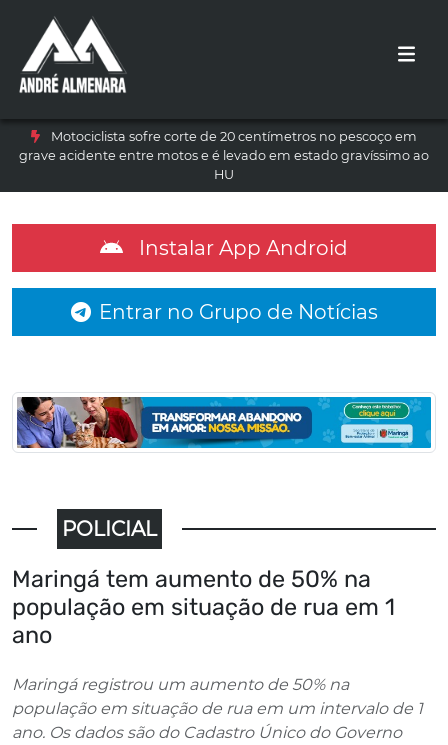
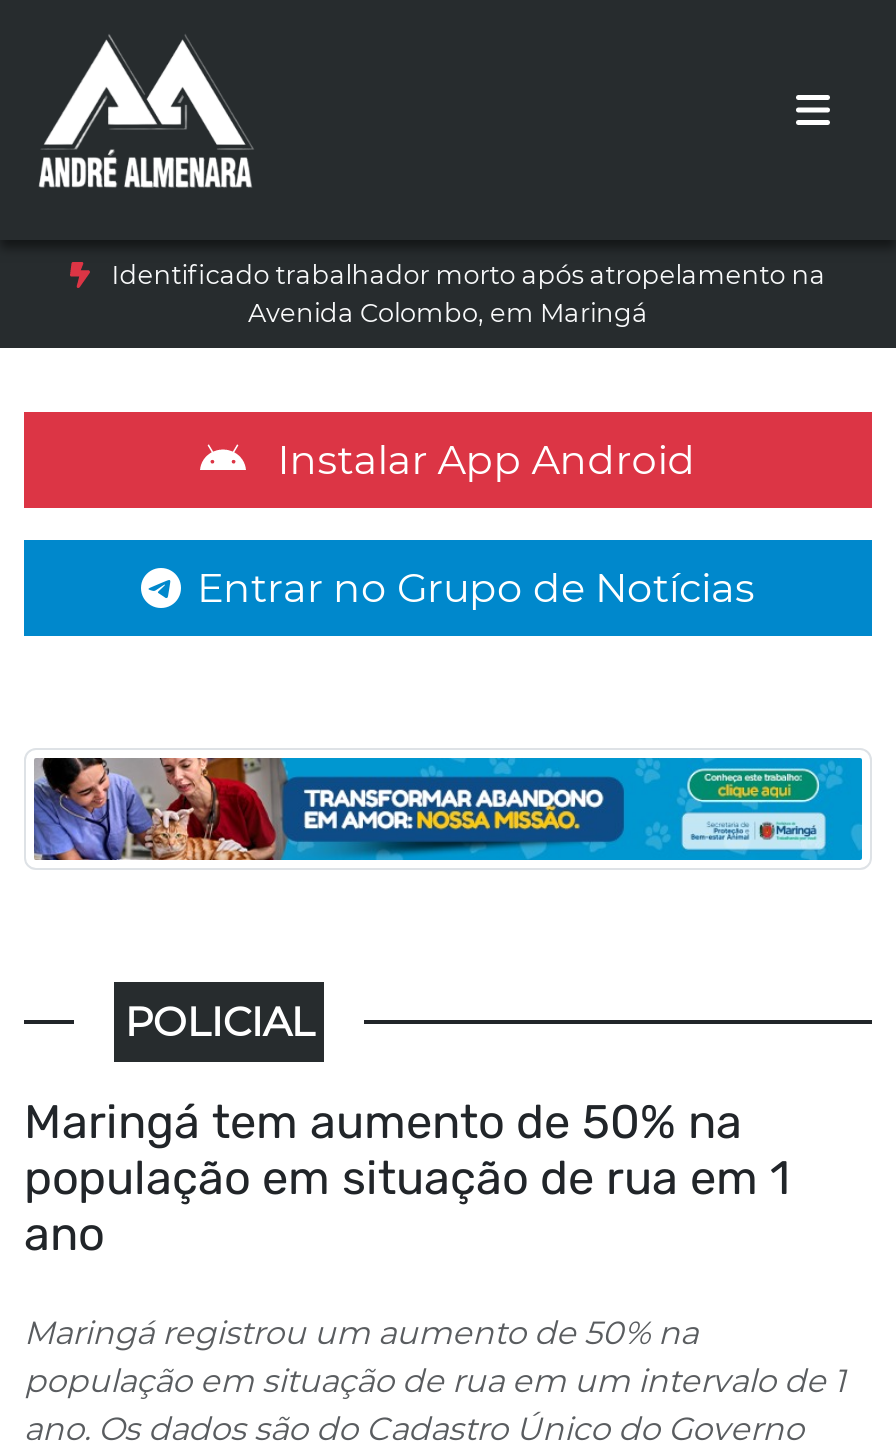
[19,129,429,182] Motociclista sofre corte de 20 centímetros no pescoço em | grave acidente entre motos e é levado em estado gravíssimo ao | HU -> [112,260,826,328] Identificado trabalhador morto após atropelamento na | Avenida Colombo, em Maringá

